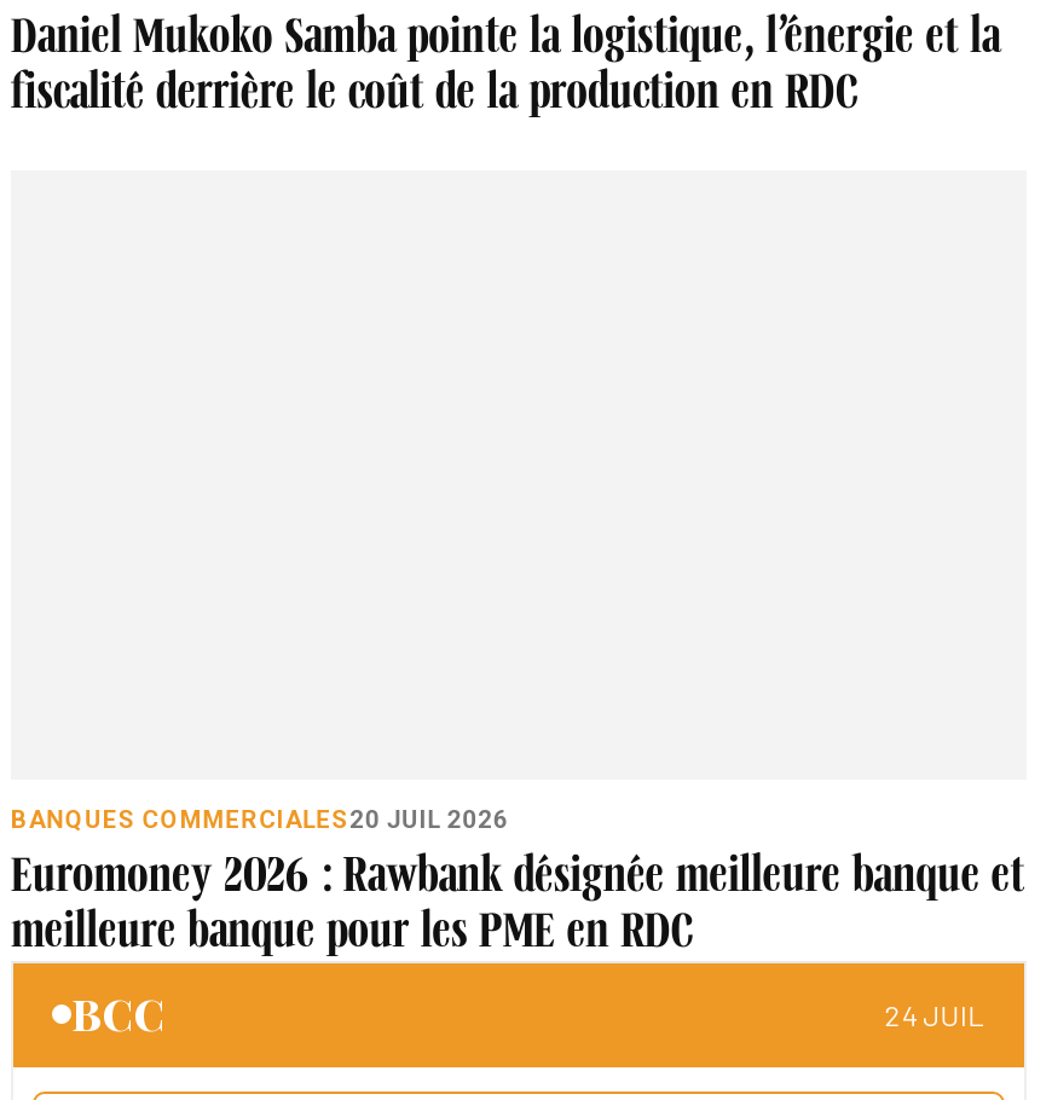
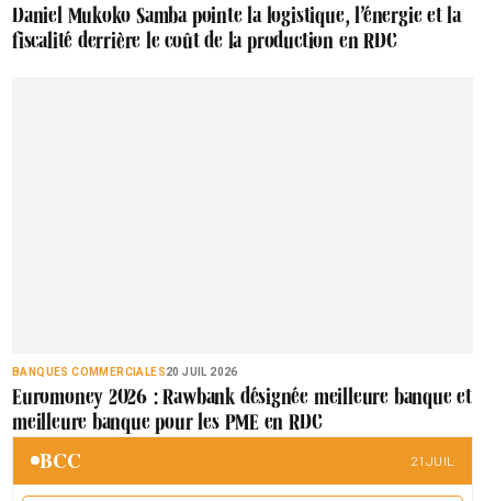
[885,997,985,1031] 24 JUIL -> [411,453,454,468] 21 JUIL

